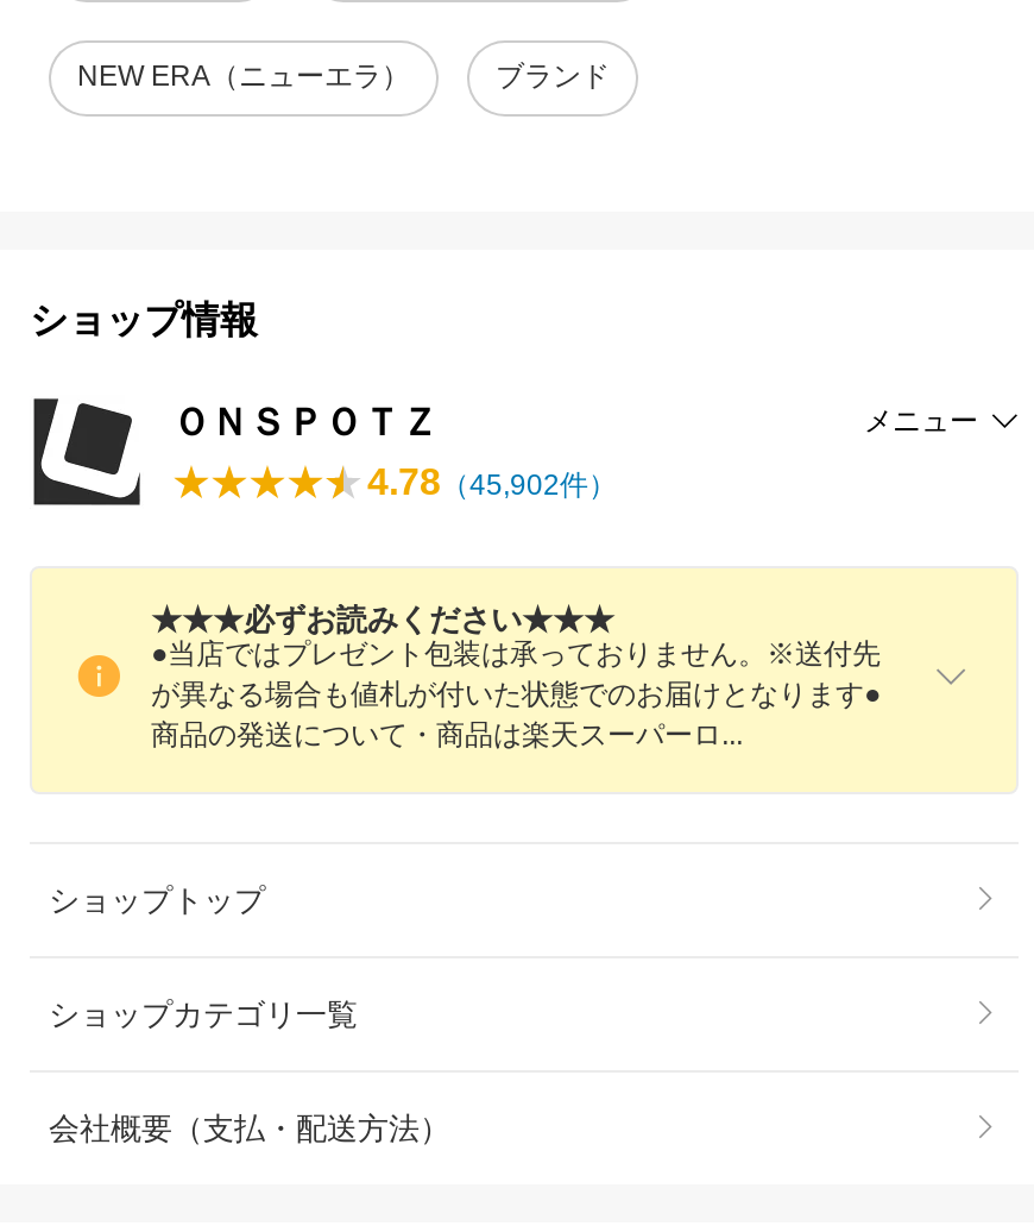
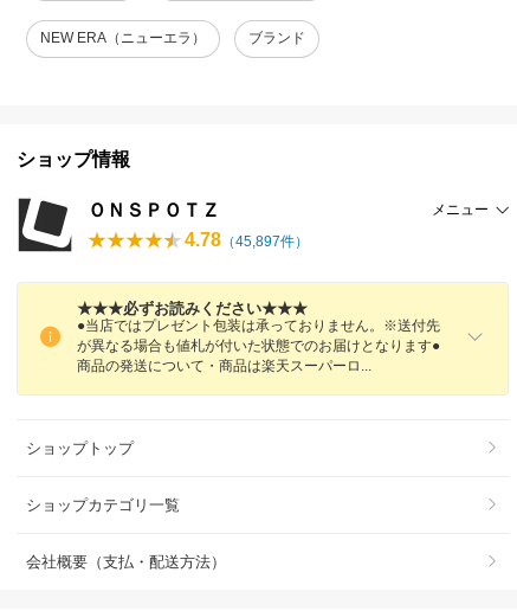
[367,460,617,501] 4.78（45,902件） -> [185,229,309,249] 4.78（45,897件）

